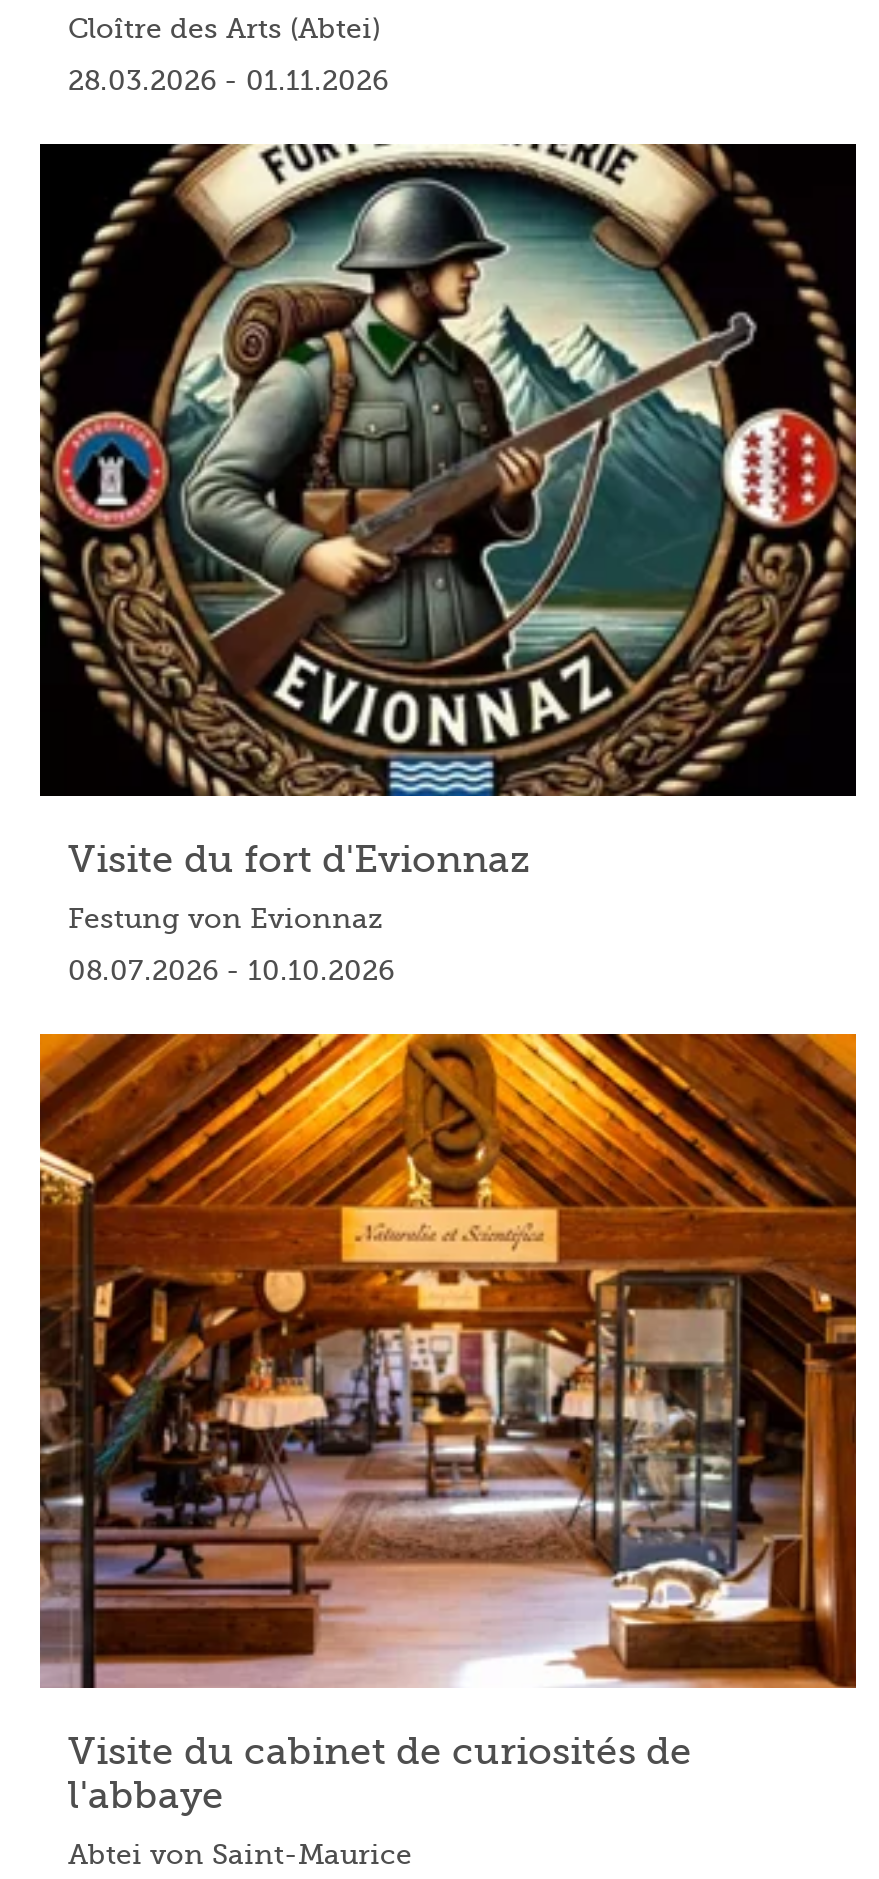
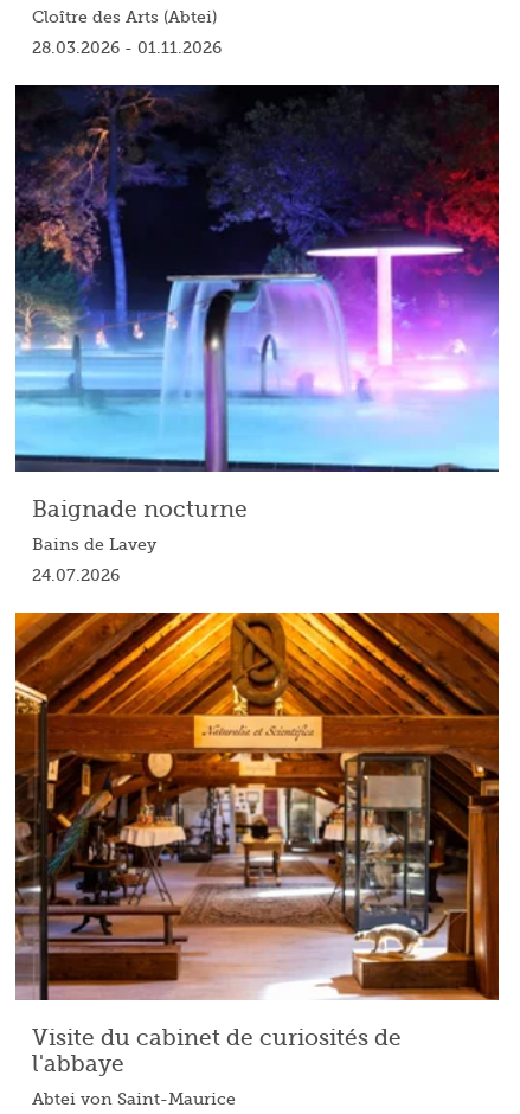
[38,142,858,882] [image] | Visite du fort d'Evionnaz -> [14,84,500,523] [image] | Baignade nocturne
[68,902,382,934] Festung von Evionnaz -> [32,535,156,554] Bains de Lavey
[68,954,394,986] 08.07.2026 - 10.10.2026 -> [32,566,120,584] 24.07.2026

